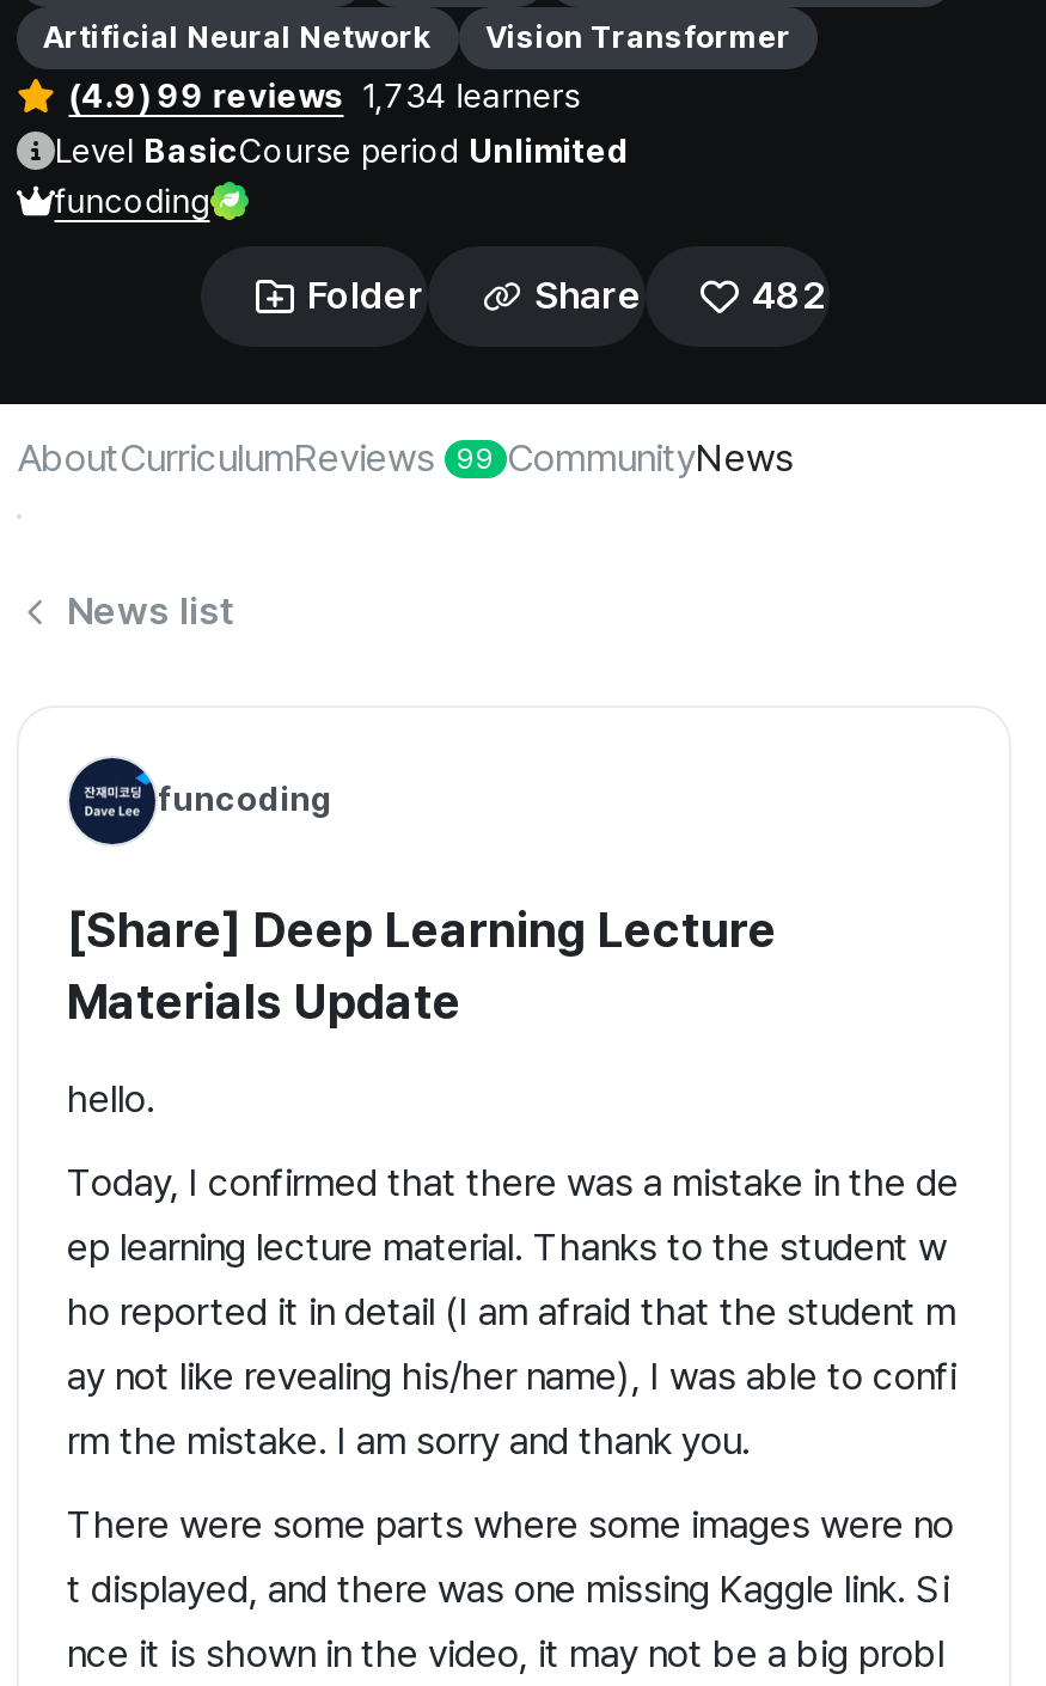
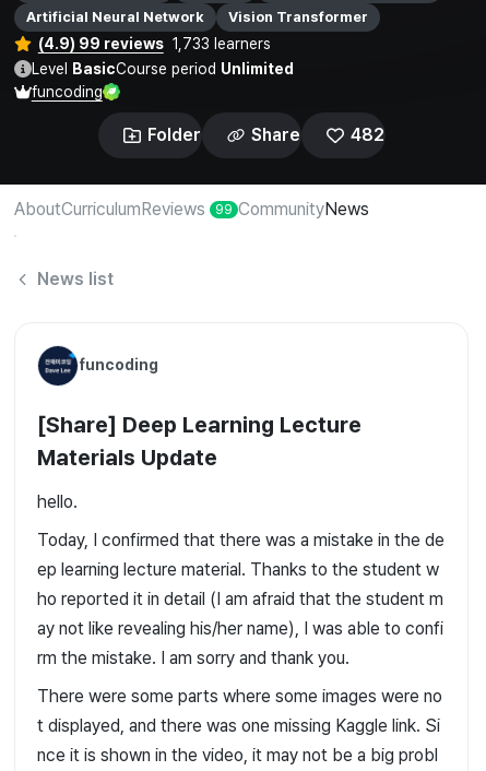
[69,77,581,115] (4.9) 99 reviews 1,734 learners -> [38,35,271,53] (4.9) 99 reviews 1,733 learners

